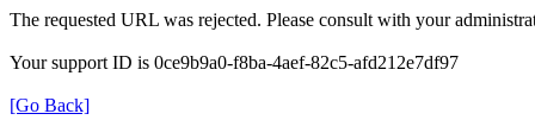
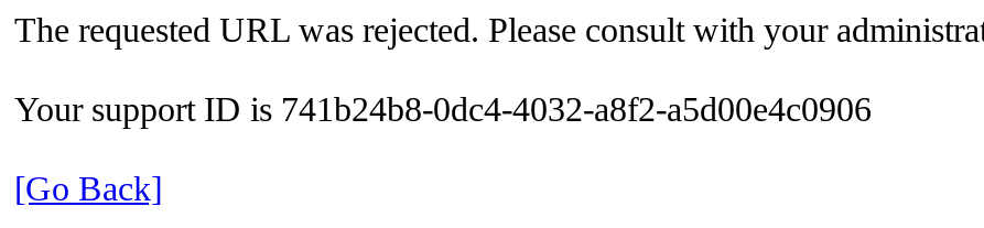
[10,52,459,72] Your support ID is 0ce9b9a0-f8ba-4aef-82c5-afd212e7df97 -> [14,90,872,128] Your support ID is 741b24b8-0dc4-4032-a8f2-a5d00e4c0906

